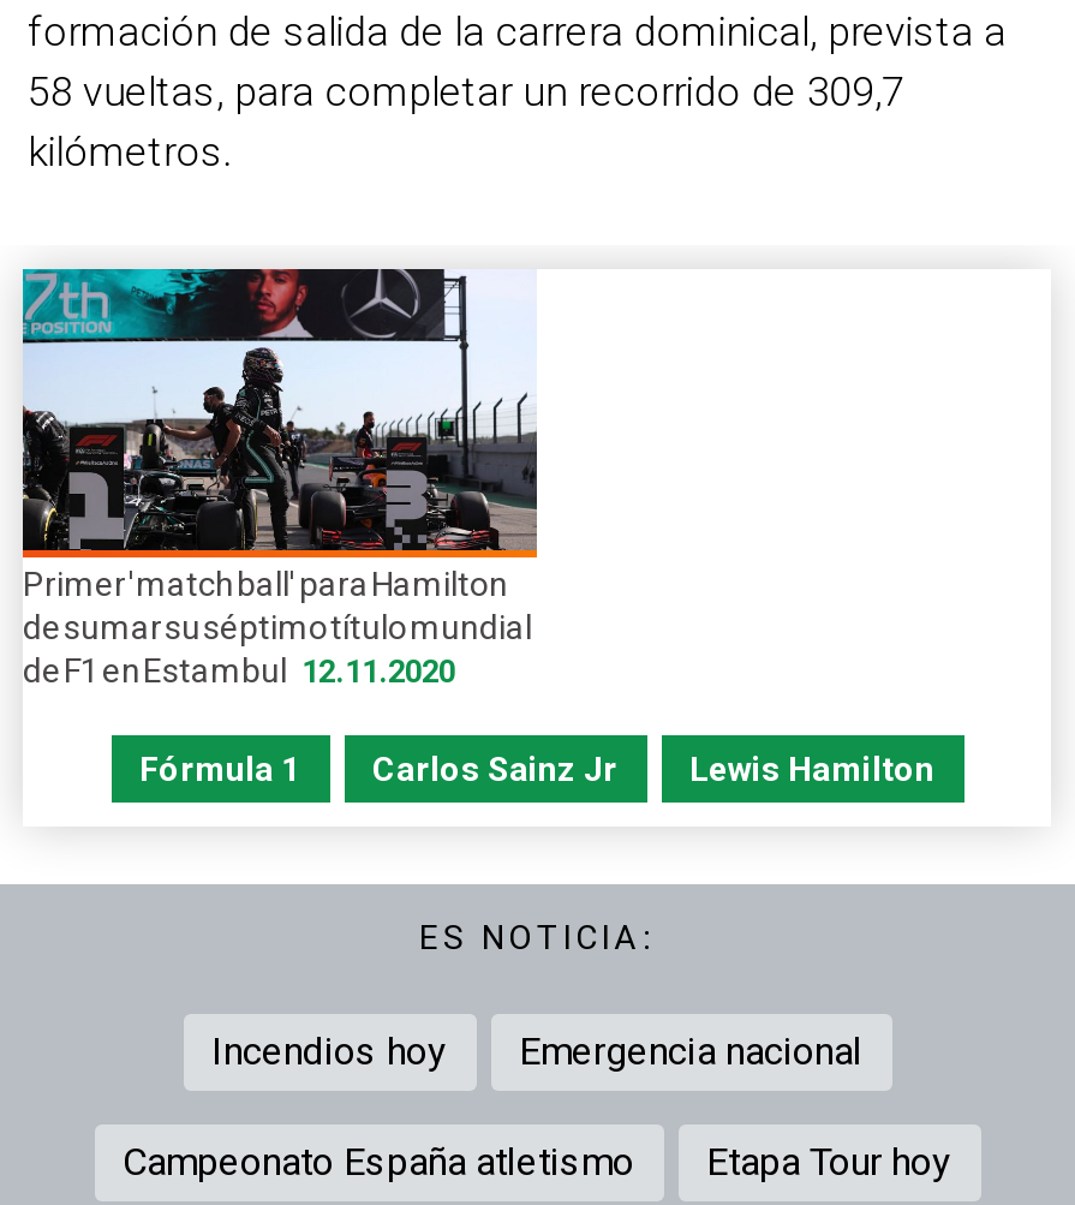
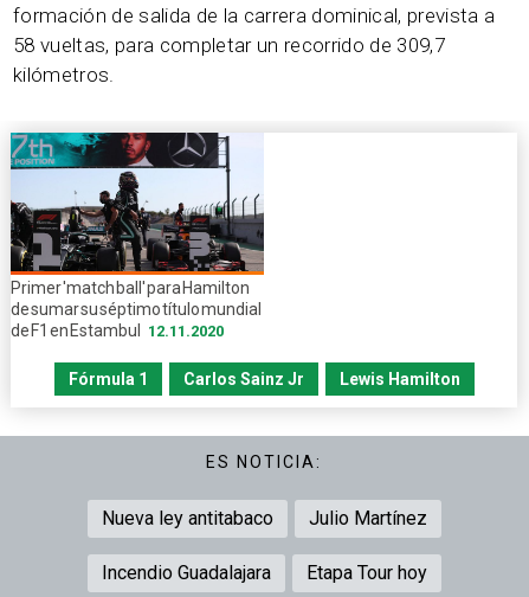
[211,1028,862,1074] Incendios hoy | Emergencia nacional -> [101,507,427,529] Nueva ley antitabaco | Julio Martínez
[123,1139,634,1184] Campeonato España atletismo -> [101,561,270,584] Incendio Guadalajara

